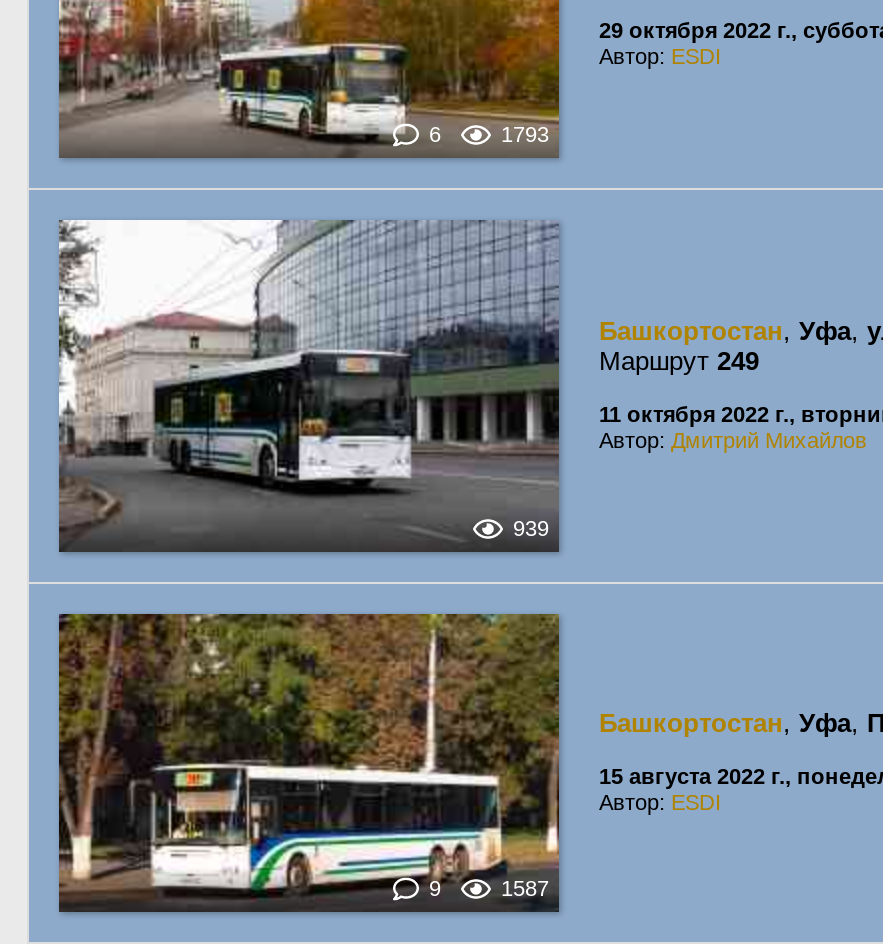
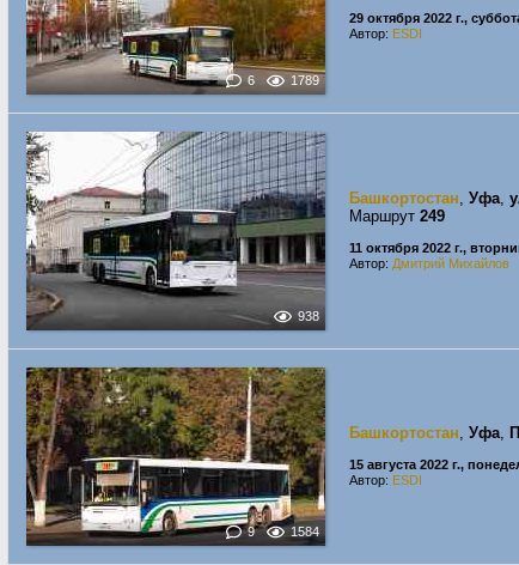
[501,122,549,146] 1793 -> [291,73,319,87] 1789
[513,516,549,540] 939 -> [298,309,319,323] 938
[501,876,549,900] 1587 -> [291,524,319,539] 1584

